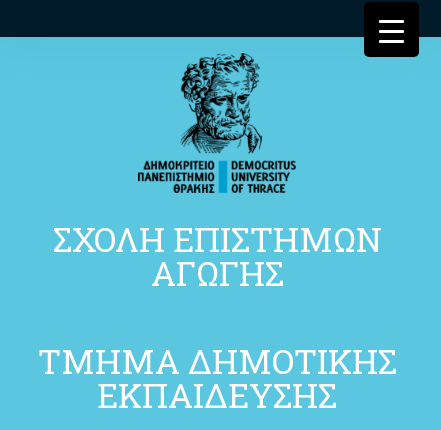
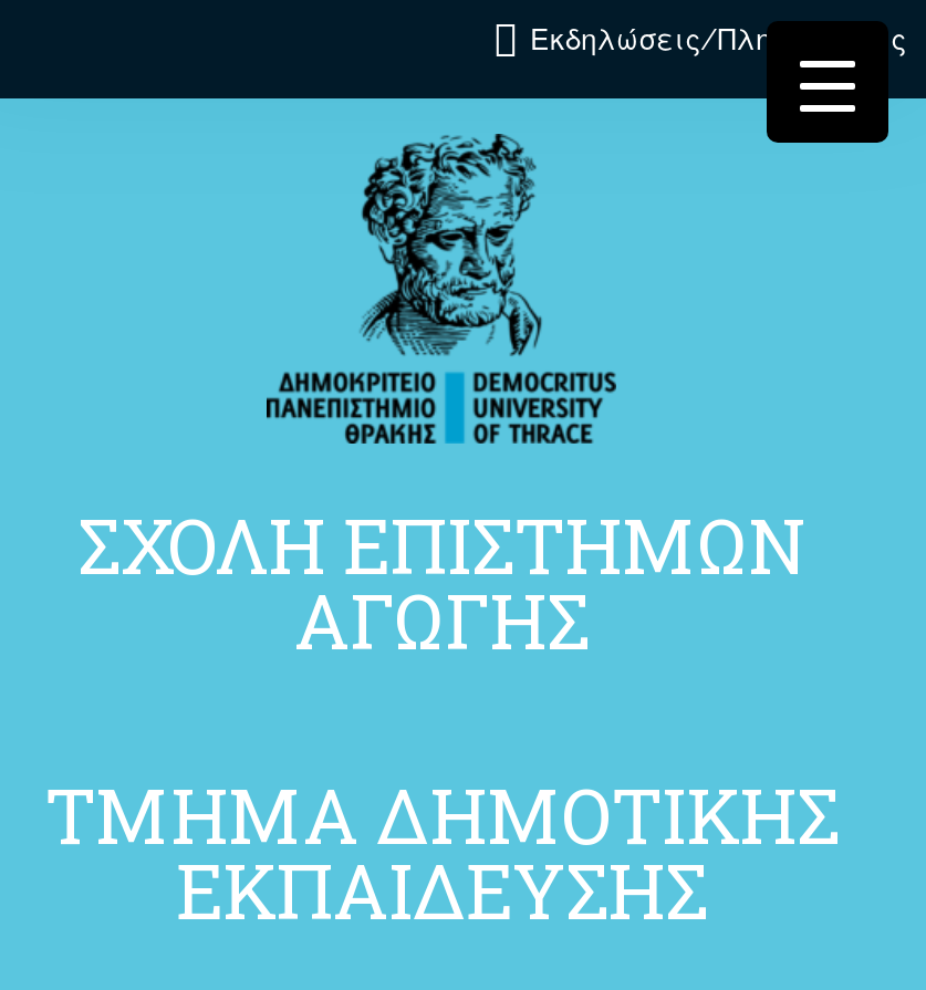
none -> [530,23,906,56] Εκδηλώσεις/Πληροφορίες

